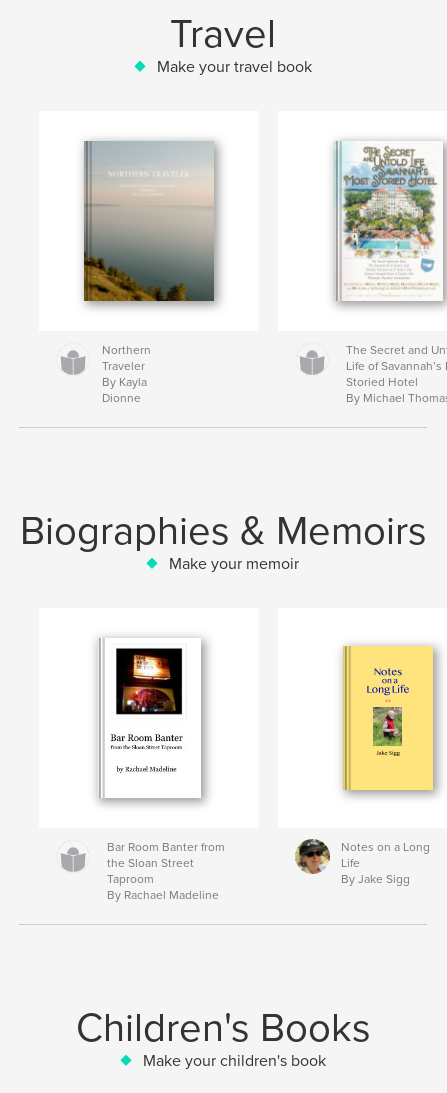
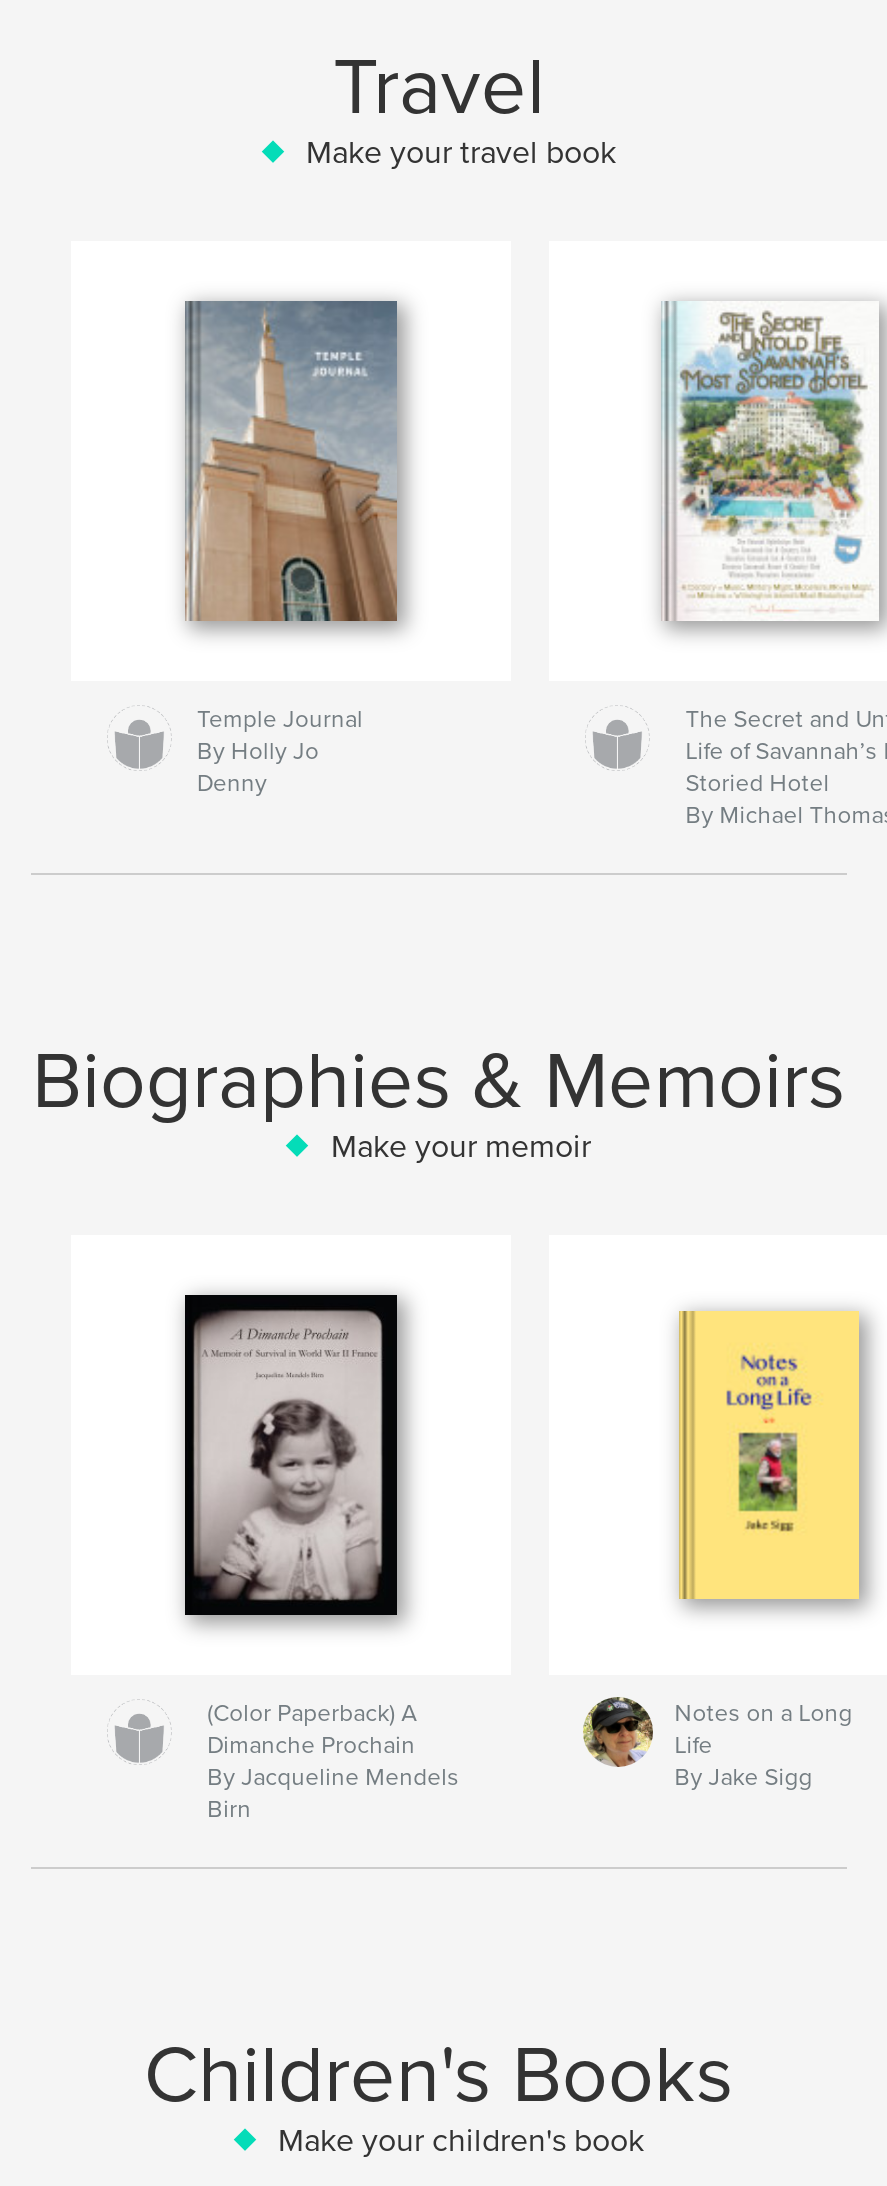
[82,140,221,405] [image] | Northern | Traveler | By Kayla | Dionne -> [159,301,433,797] [image] | Temple Journal | By Holly Jo | Denny
[96,638,202,799] [image] -> [183,1293,399,1617] [image]
[107,840,225,902] Bar Room Banter from | the Sloan Street | Taproom | By Rachael Madeline -> [207,1699,459,1823] (Color Paperback) A | Dimanche Prochain | By Jacqueline Mendels | Birn

